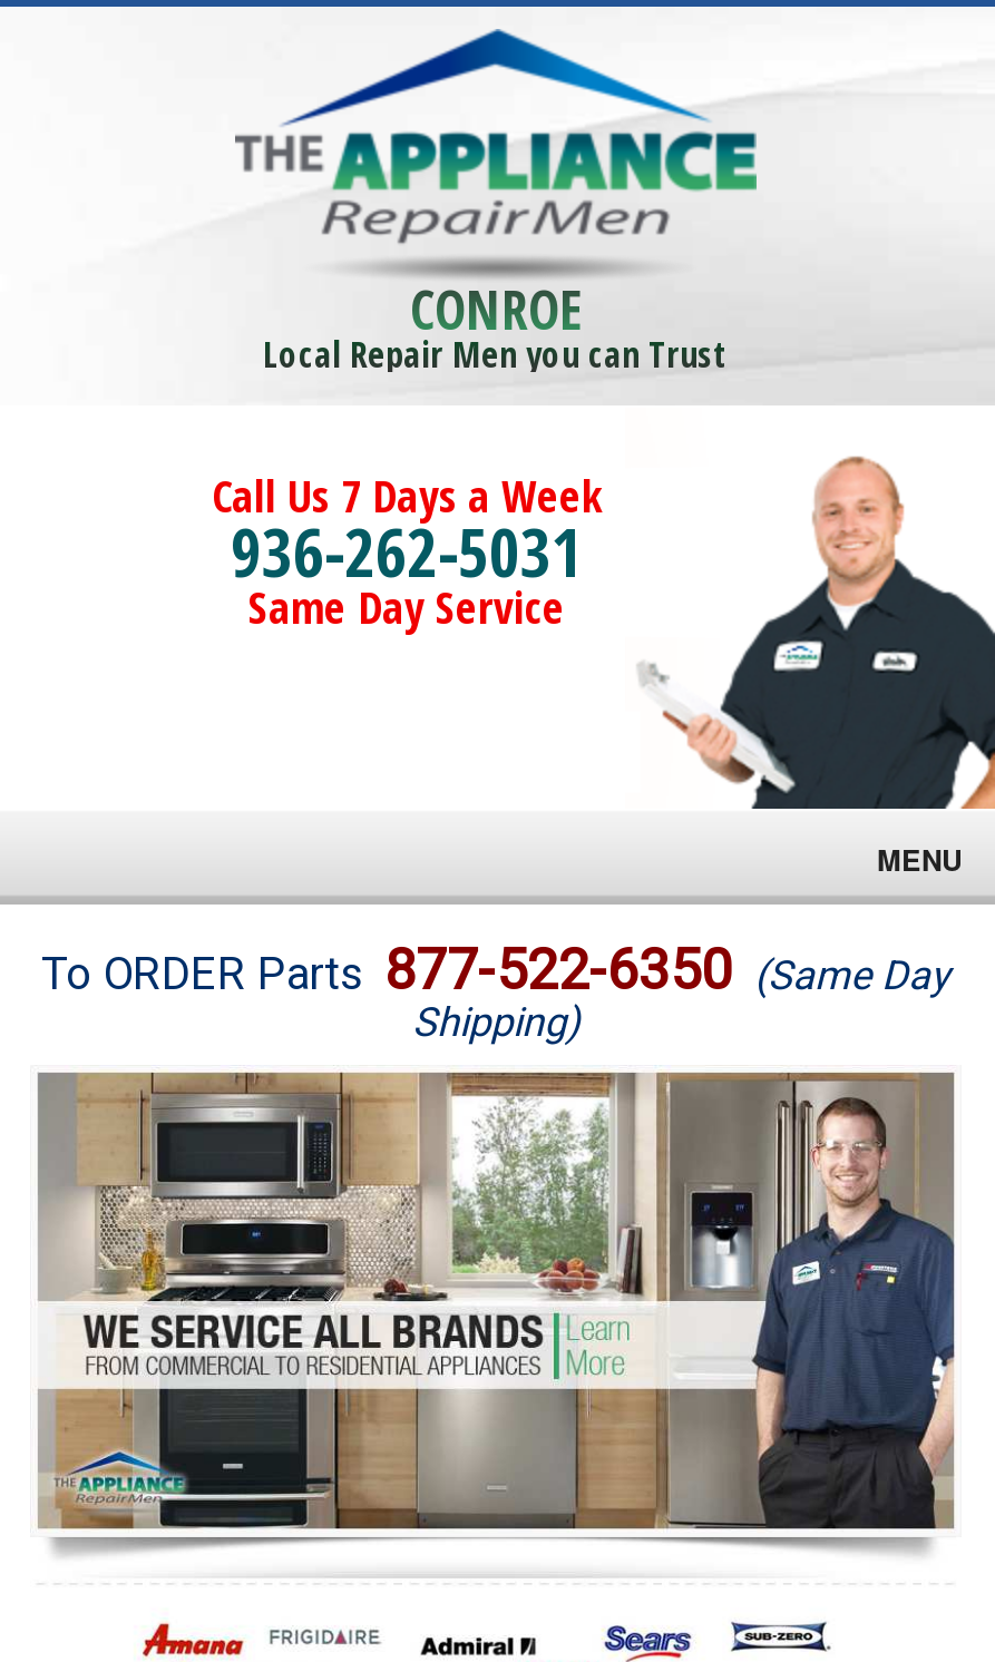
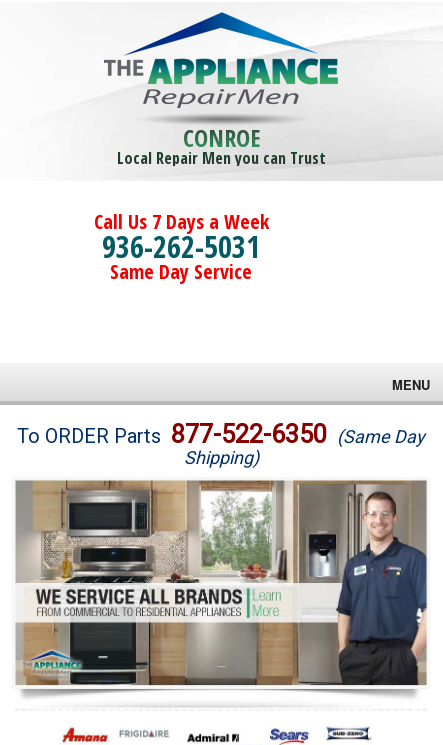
[638,454,988,811] [image] -> none

